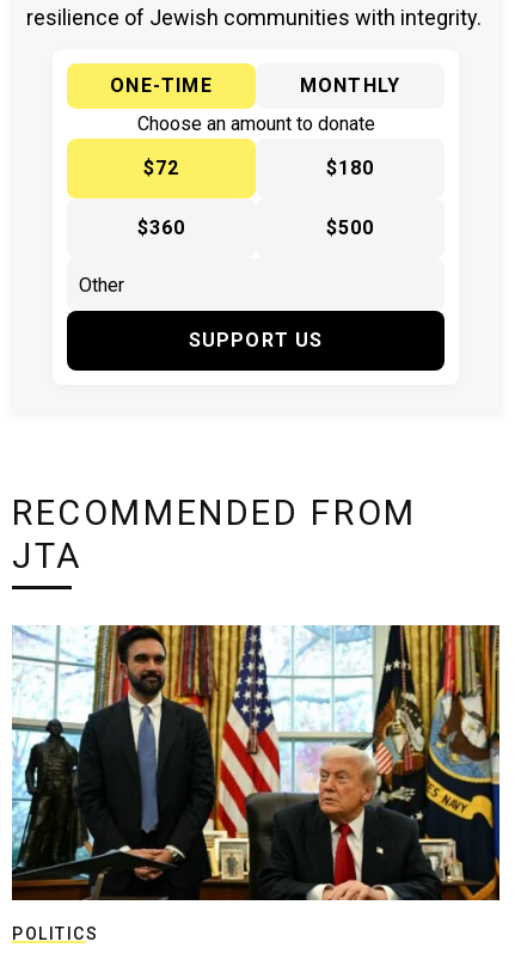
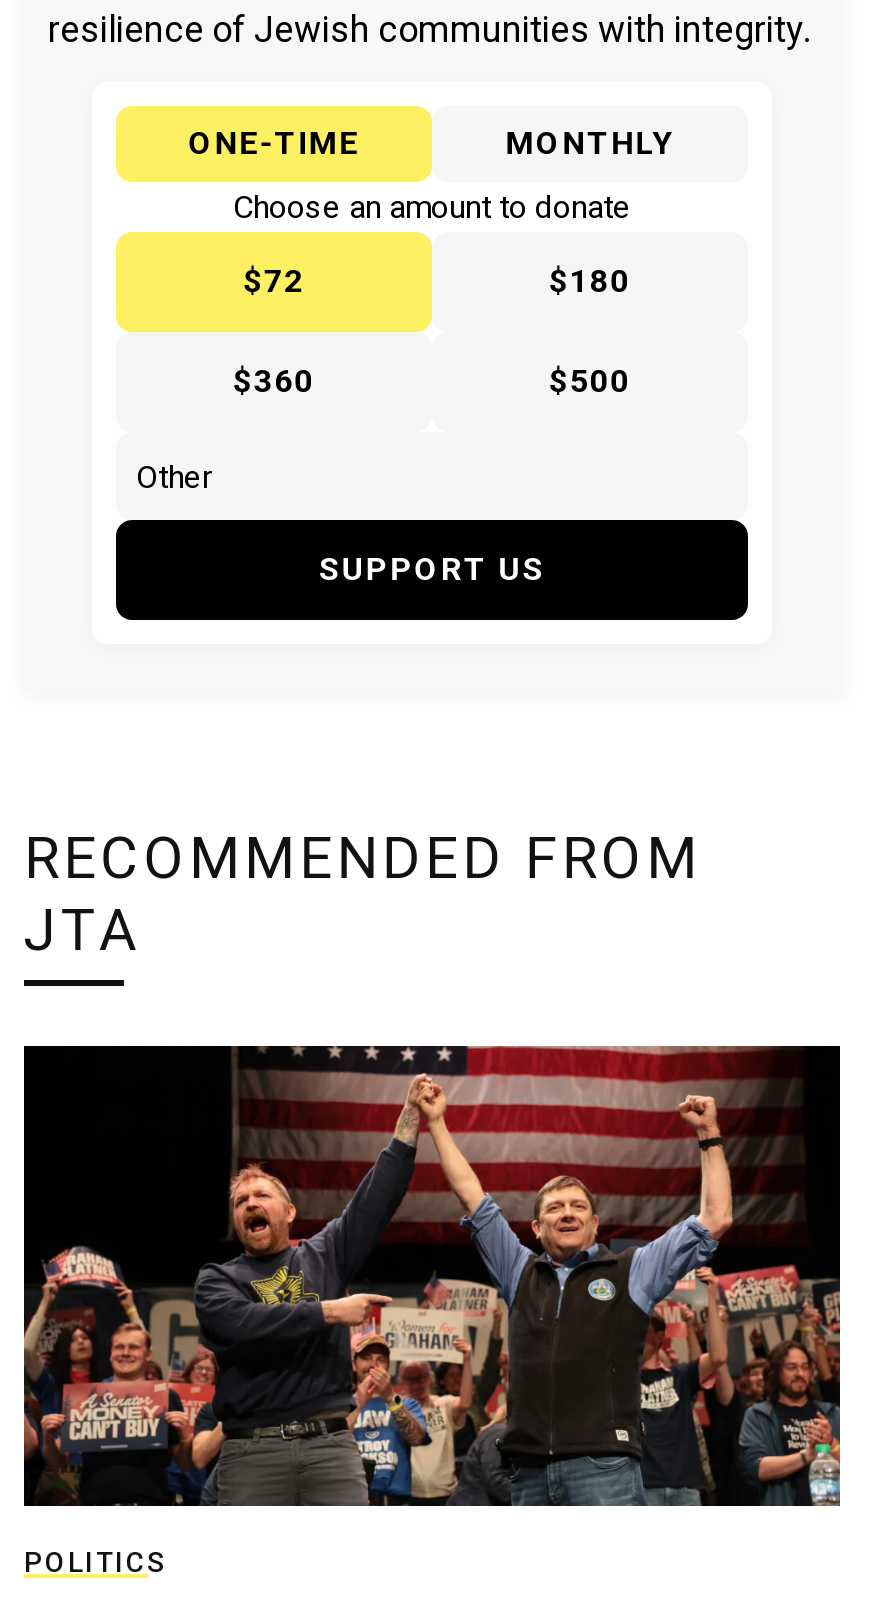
[11,624,501,901] [image] -> [22,1044,842,1508] [image]

